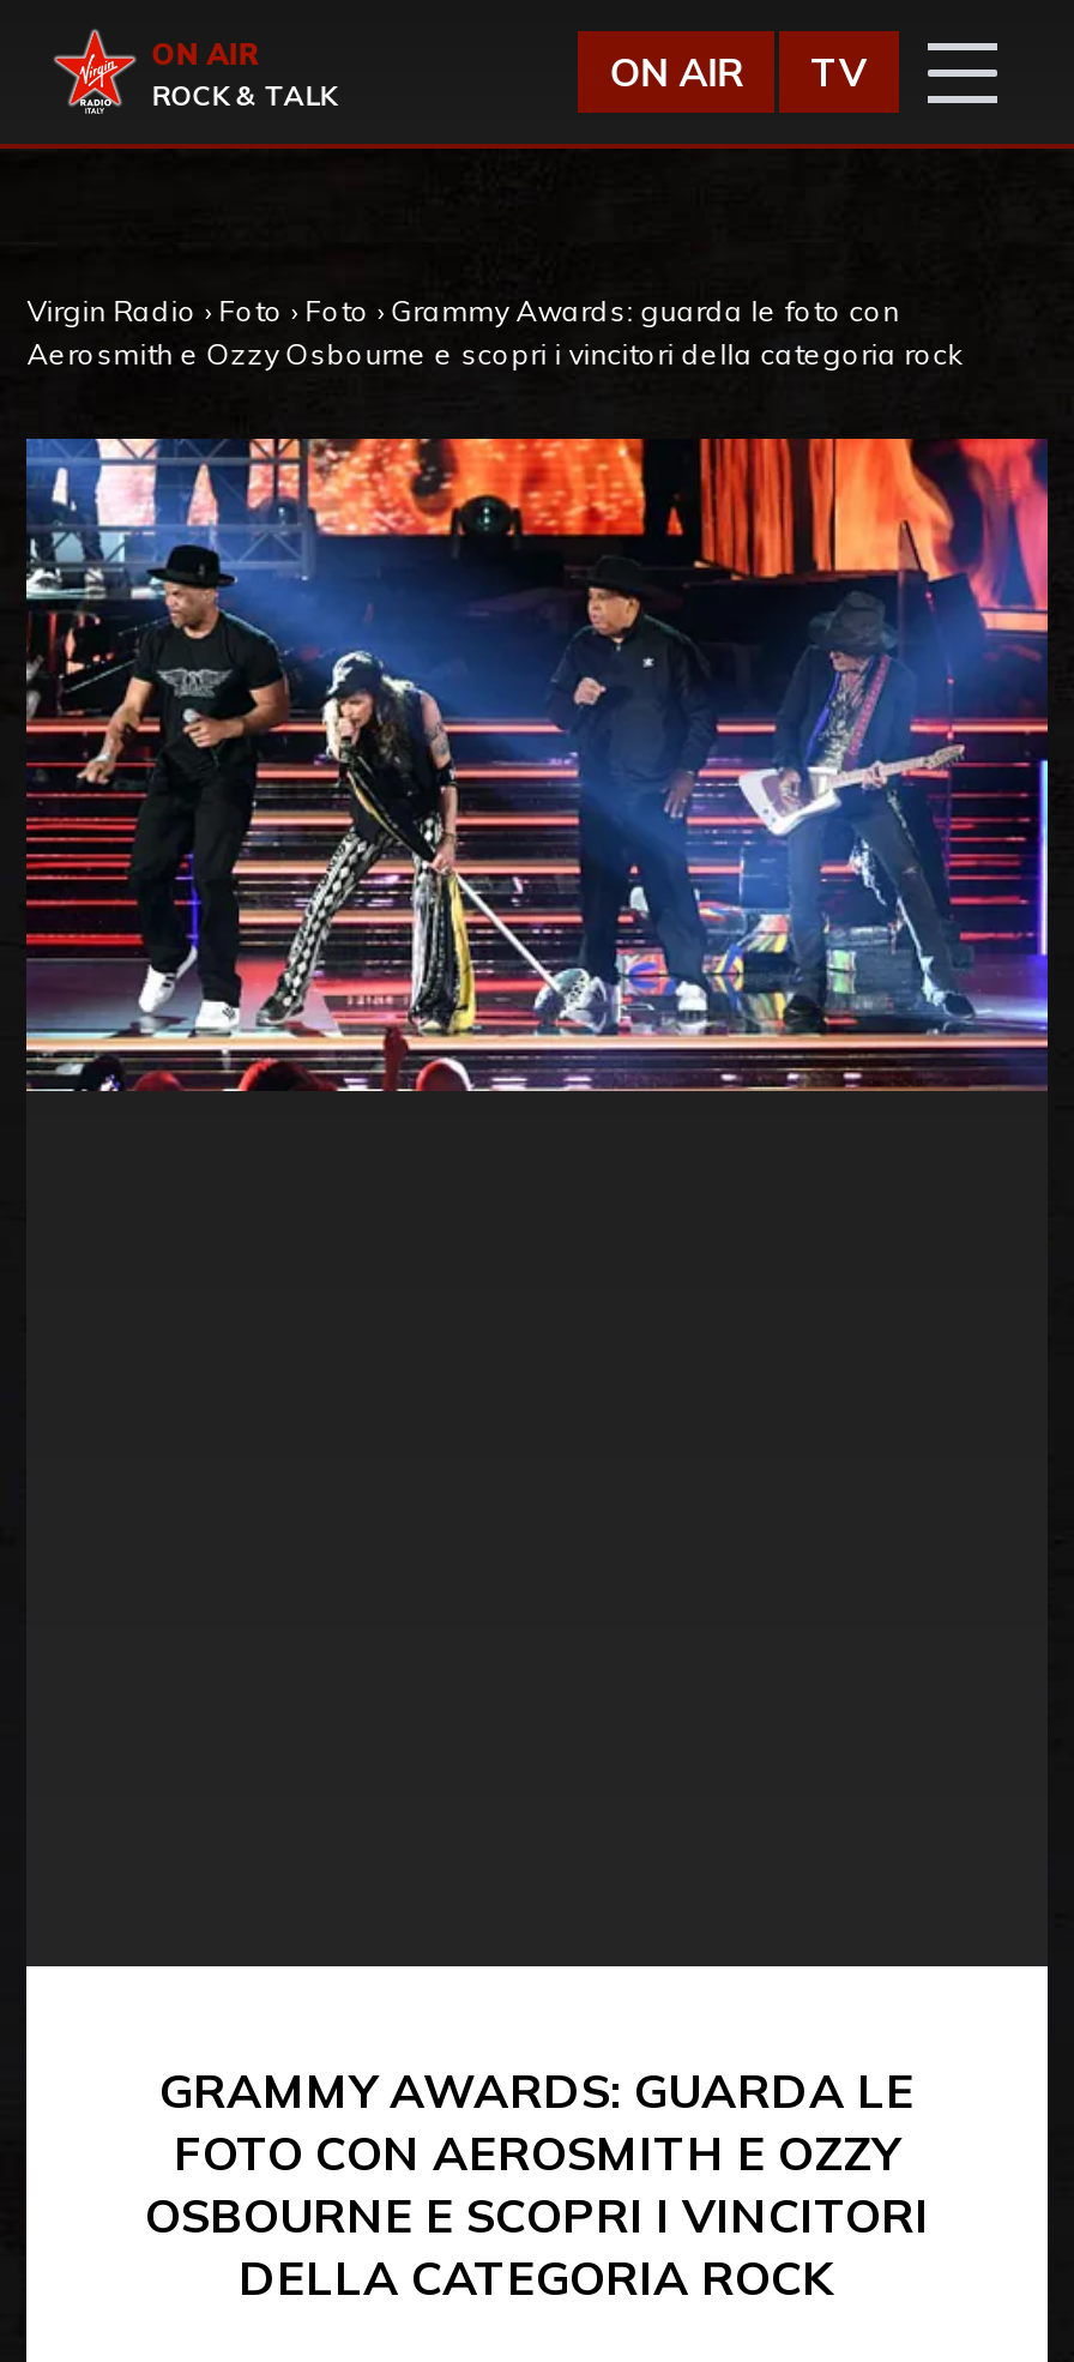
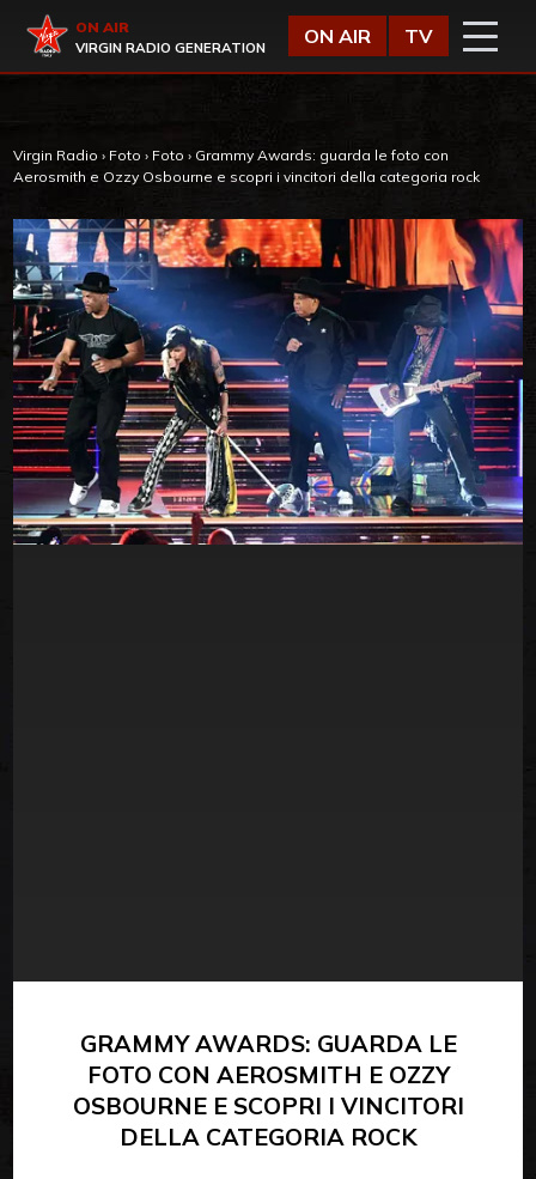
[152,79,336,113] ROCK & TALK -> [76,40,266,56] VIRGIN RADIO GENERATION

